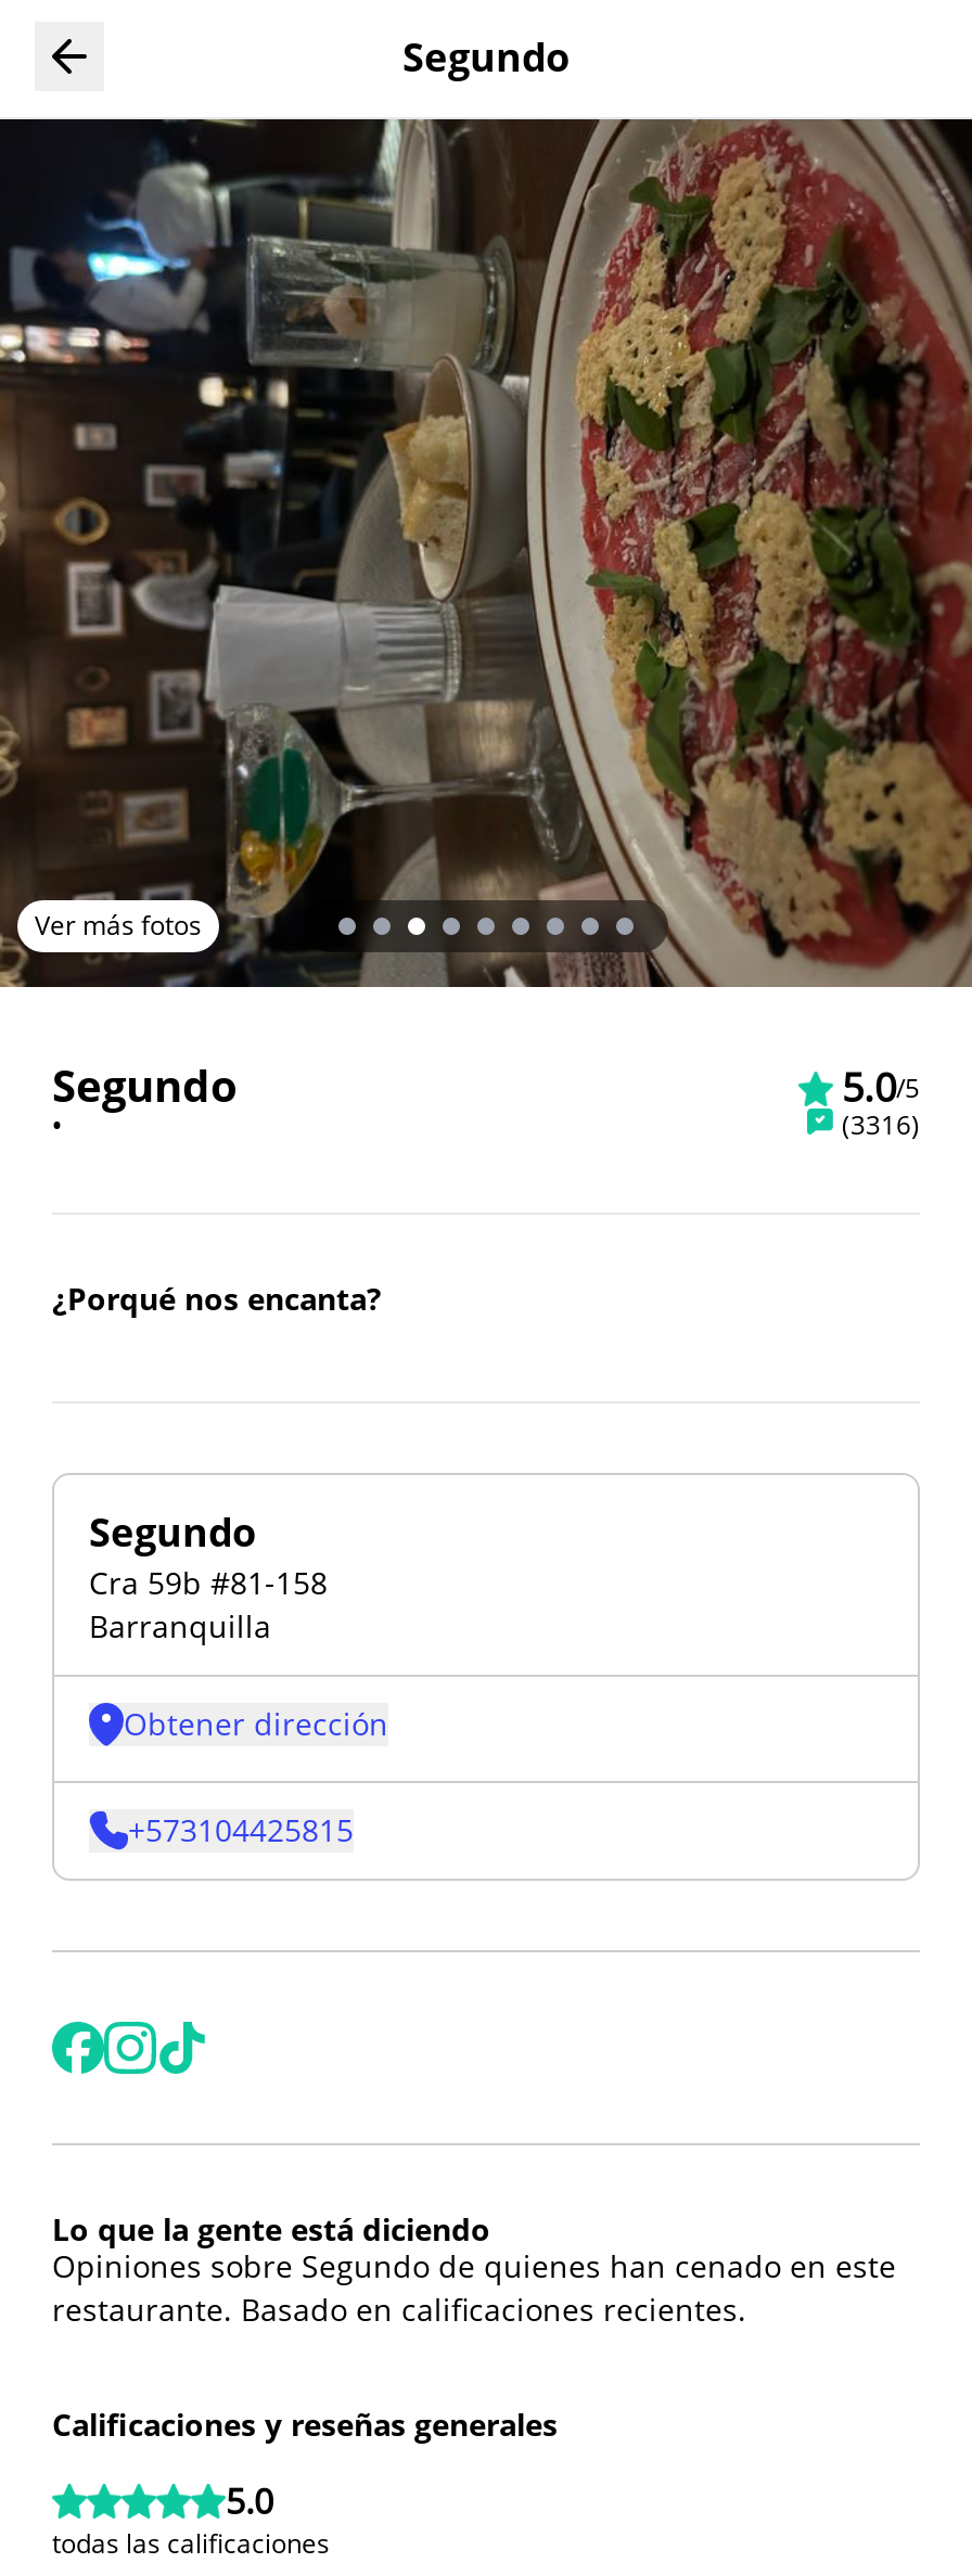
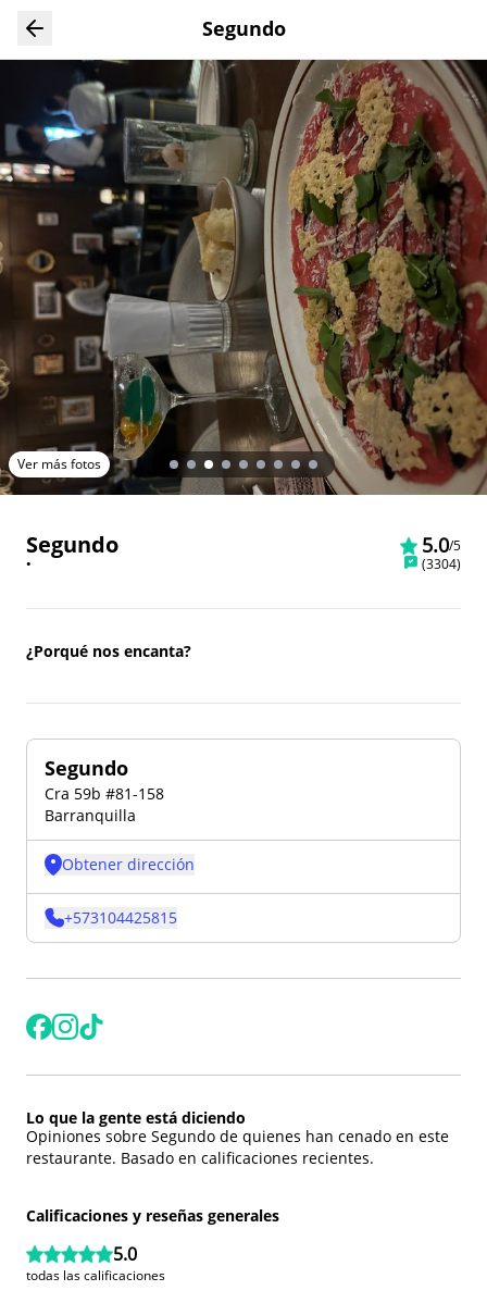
[842,1106,920,1143] (3316) -> [422,555,461,573] (3304)

